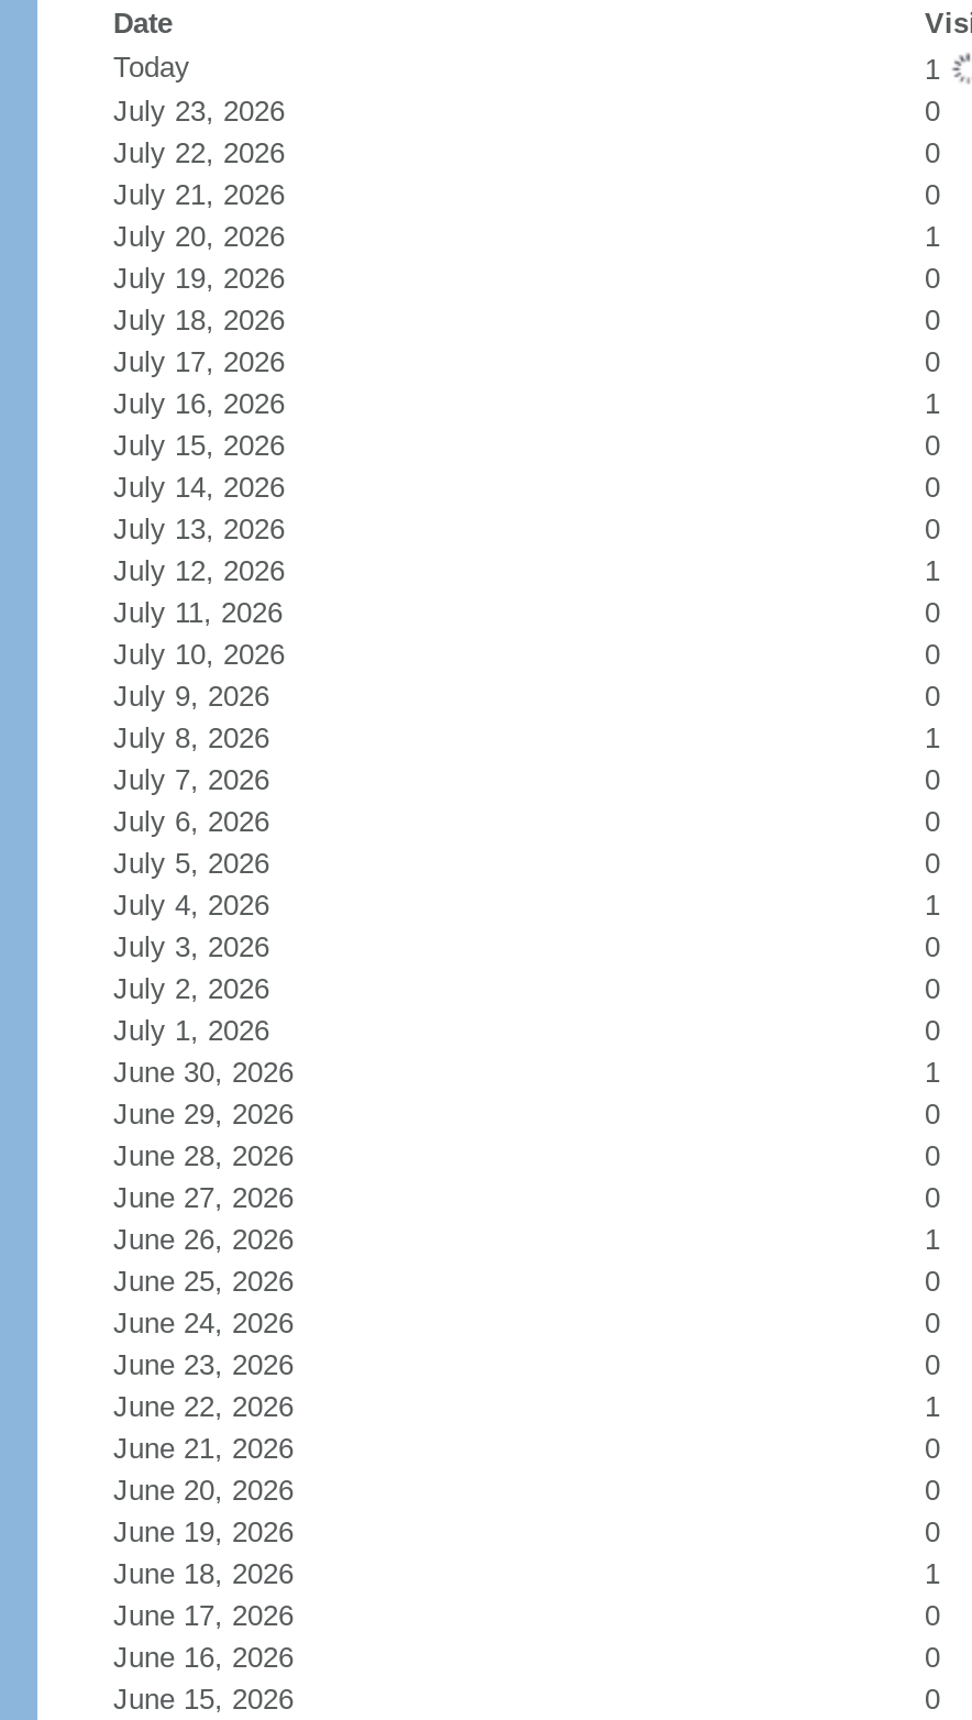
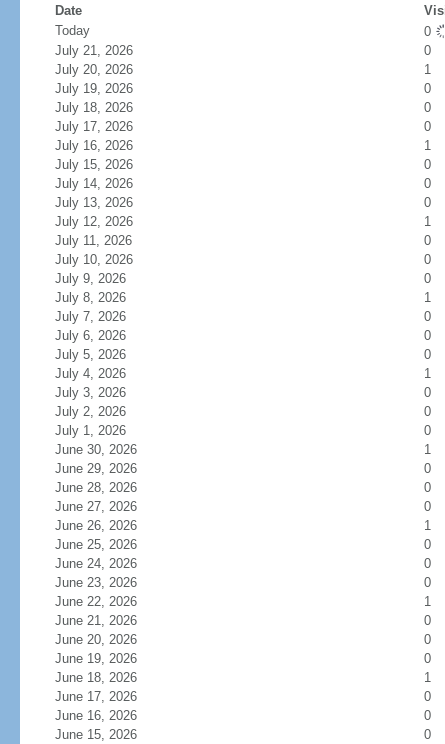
[113,53,949,169] 1 | July 23, 2026 | 0 | July 22, 2026 -> none

